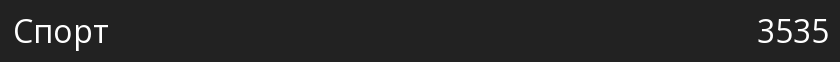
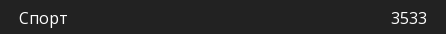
[757,9,829,53] 3535 -> [391,7,427,29] 3533

